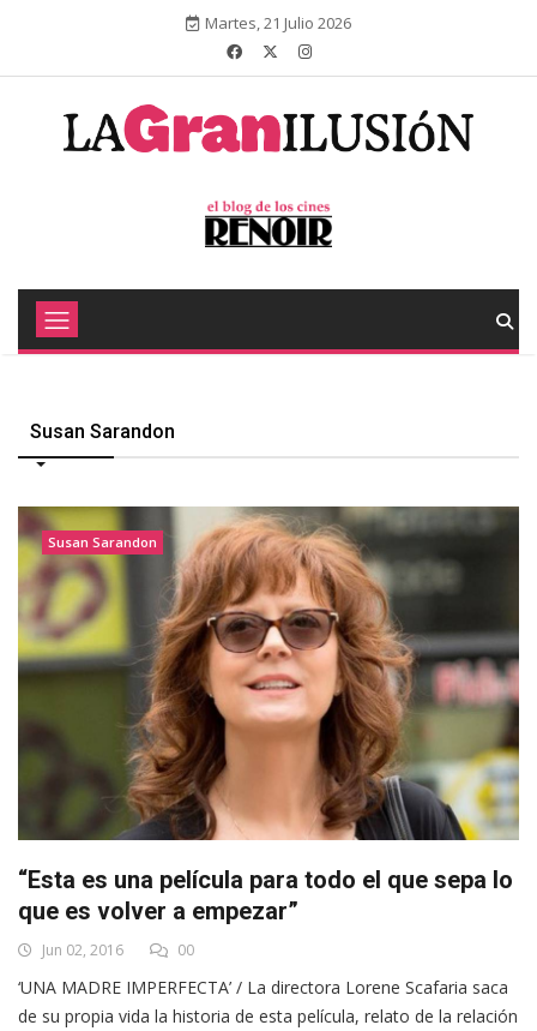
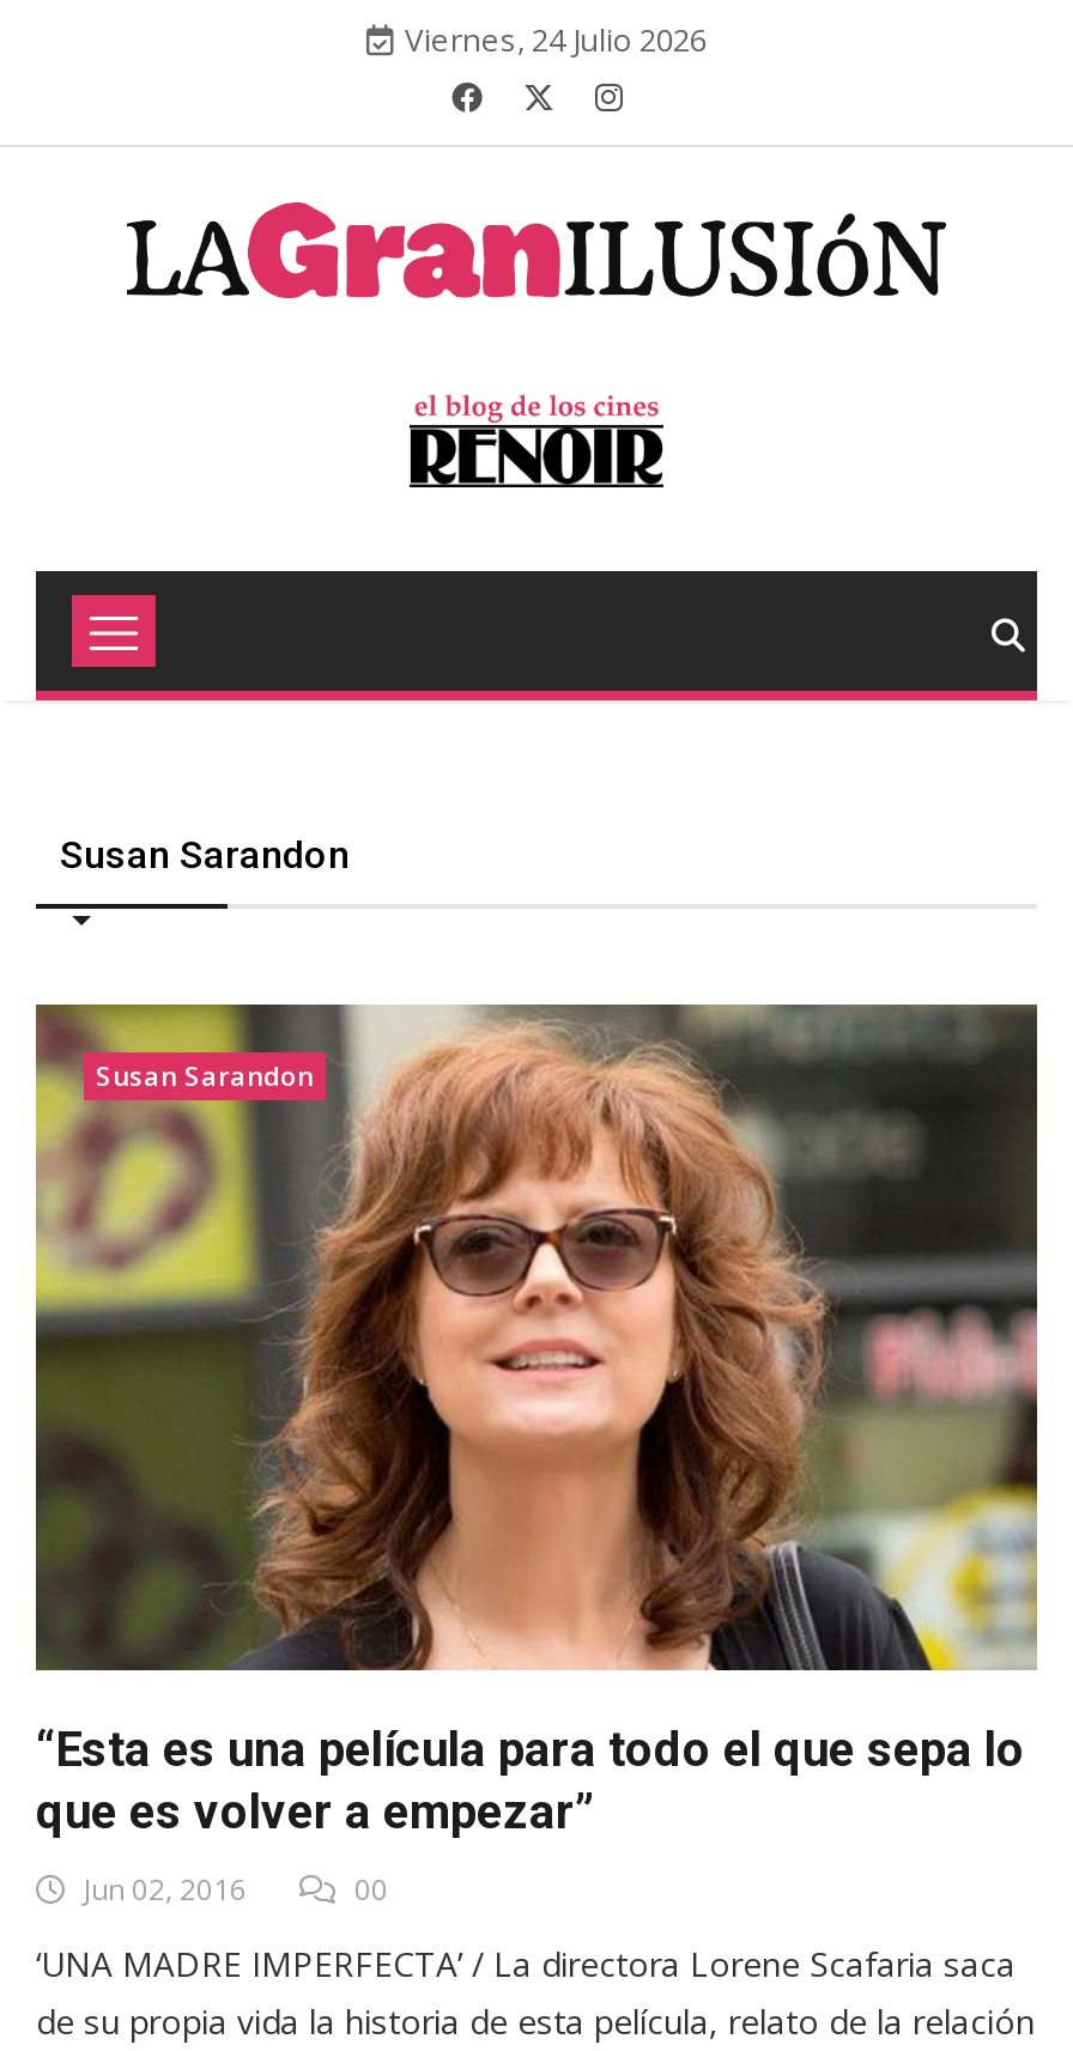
[205,12,351,34] Martes, 21 Julio 2026 -> [405,18,707,61] Viernes, 24 Julio 2026

